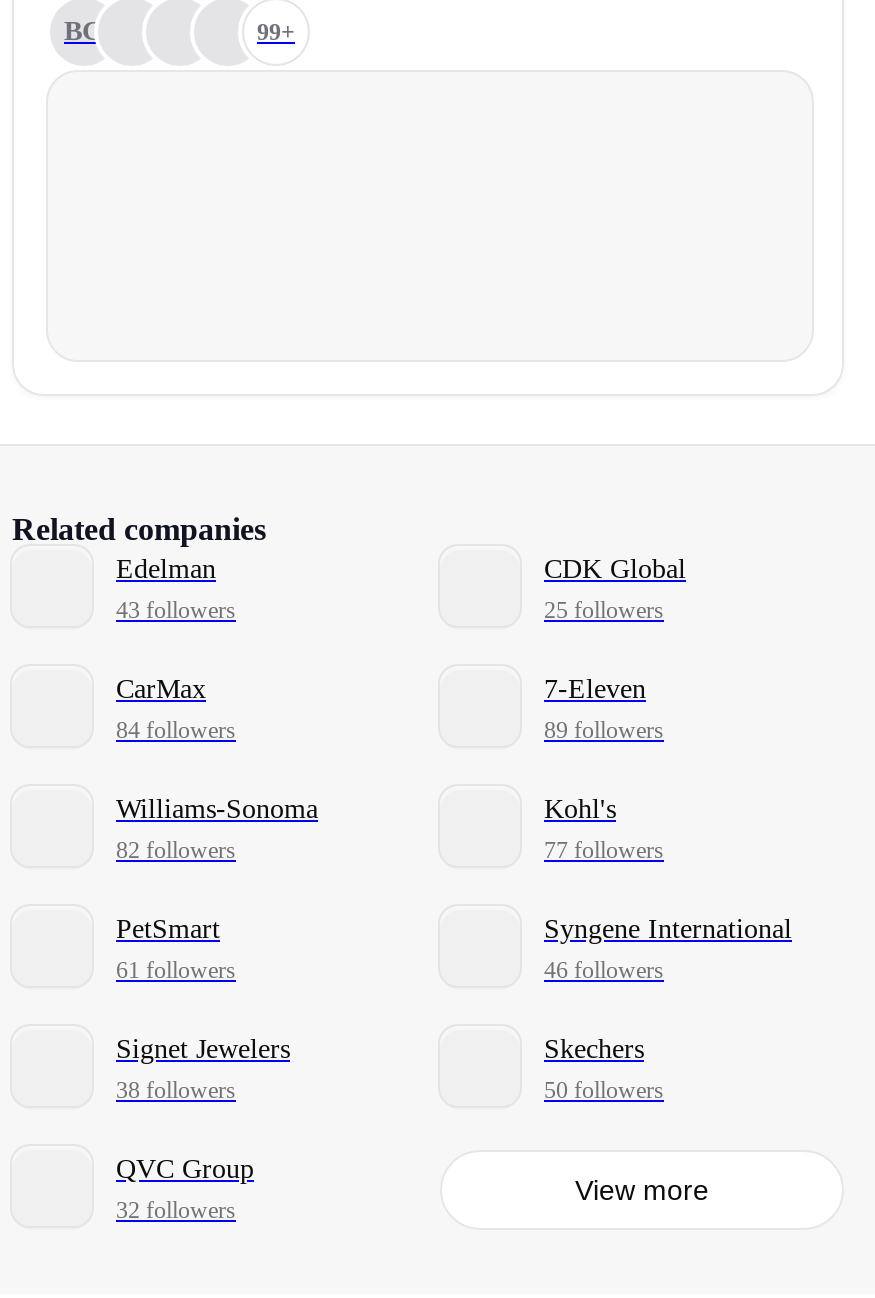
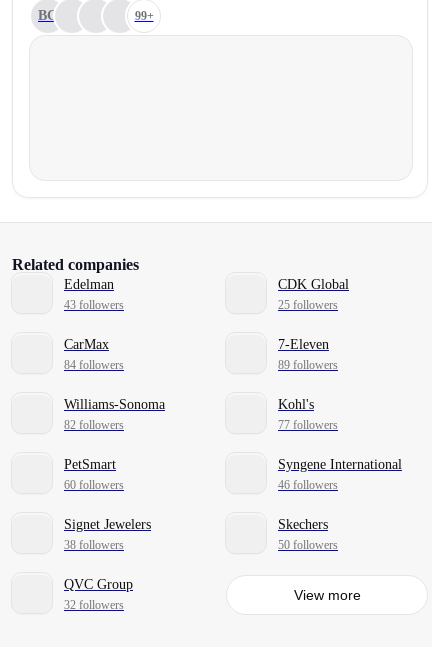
[116,956,236,984] 61 followers -> [64,478,124,492] 60 followers

